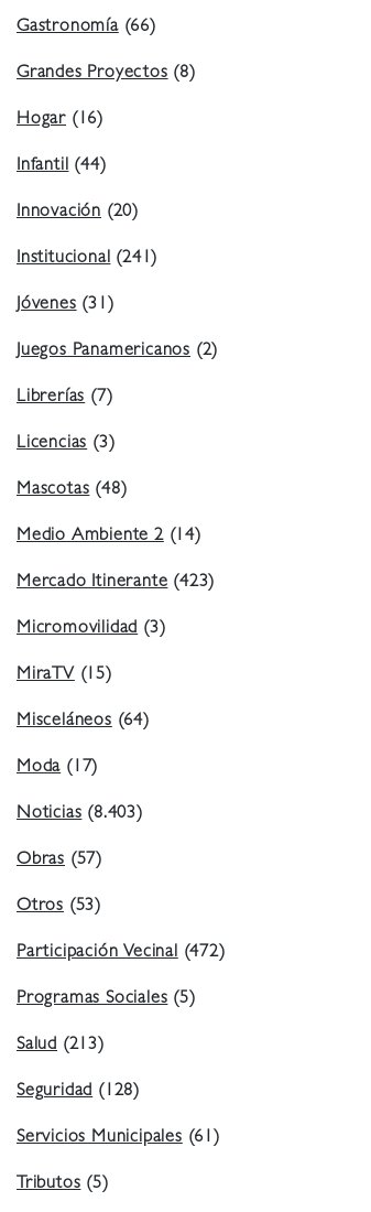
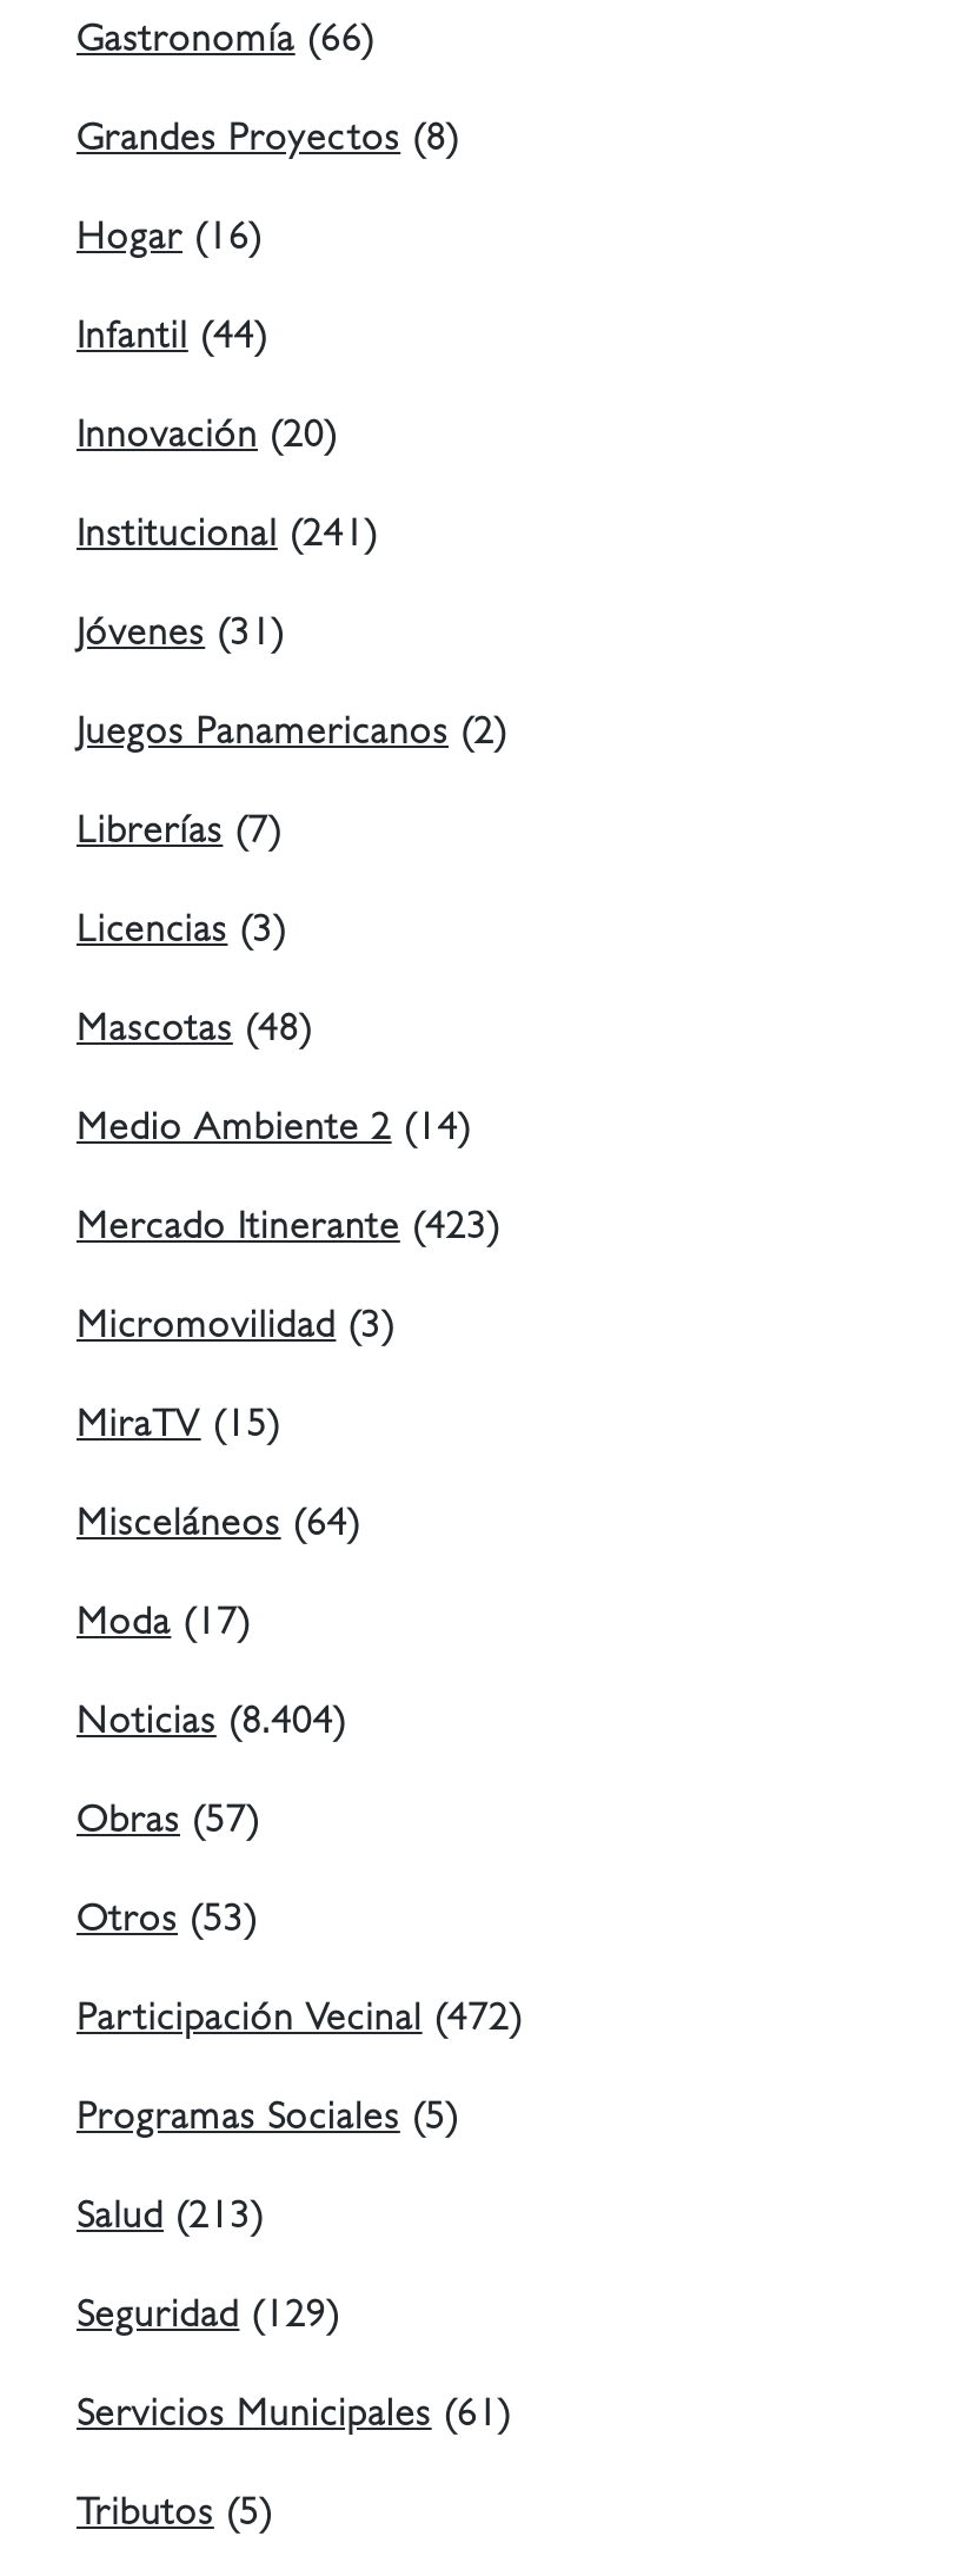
[17,806,143,823] Noticias (8.403) -> [77,1707,347,1745] Noticias (8.404)
[17,1083,140,1101] Seguridad (128) -> [77,2301,340,2338] Seguridad (129)

